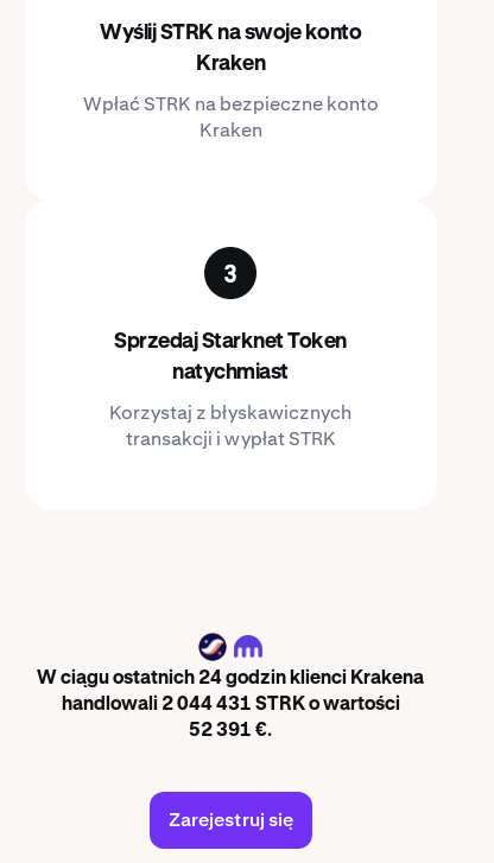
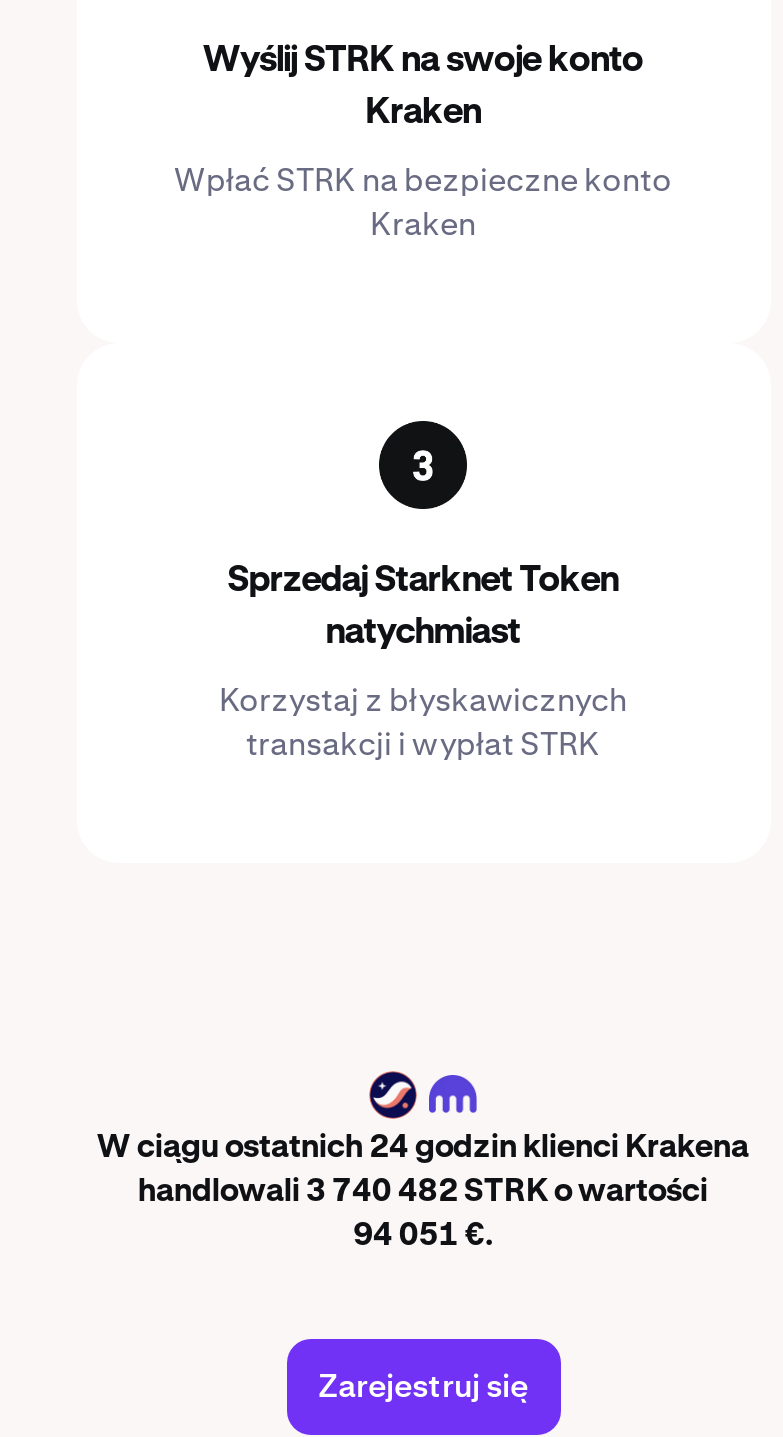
[61,696,400,715] handlowali 2 044 431 STRK o wartości -> [138,1178,708,1210] handlowali 3 740 482 STRK o wartości
[189,722,272,741] 52 391 €. -> [353,1222,493,1254] 94 051 €.

